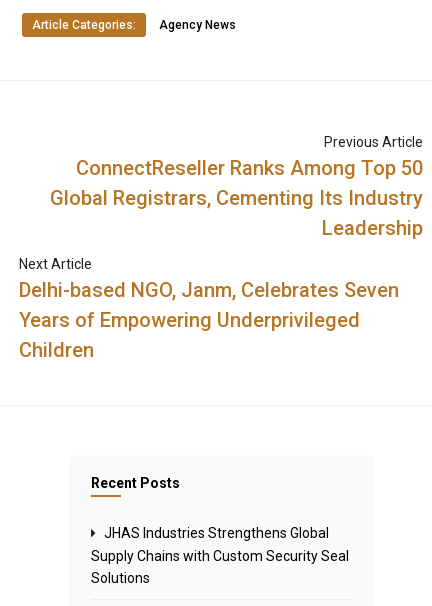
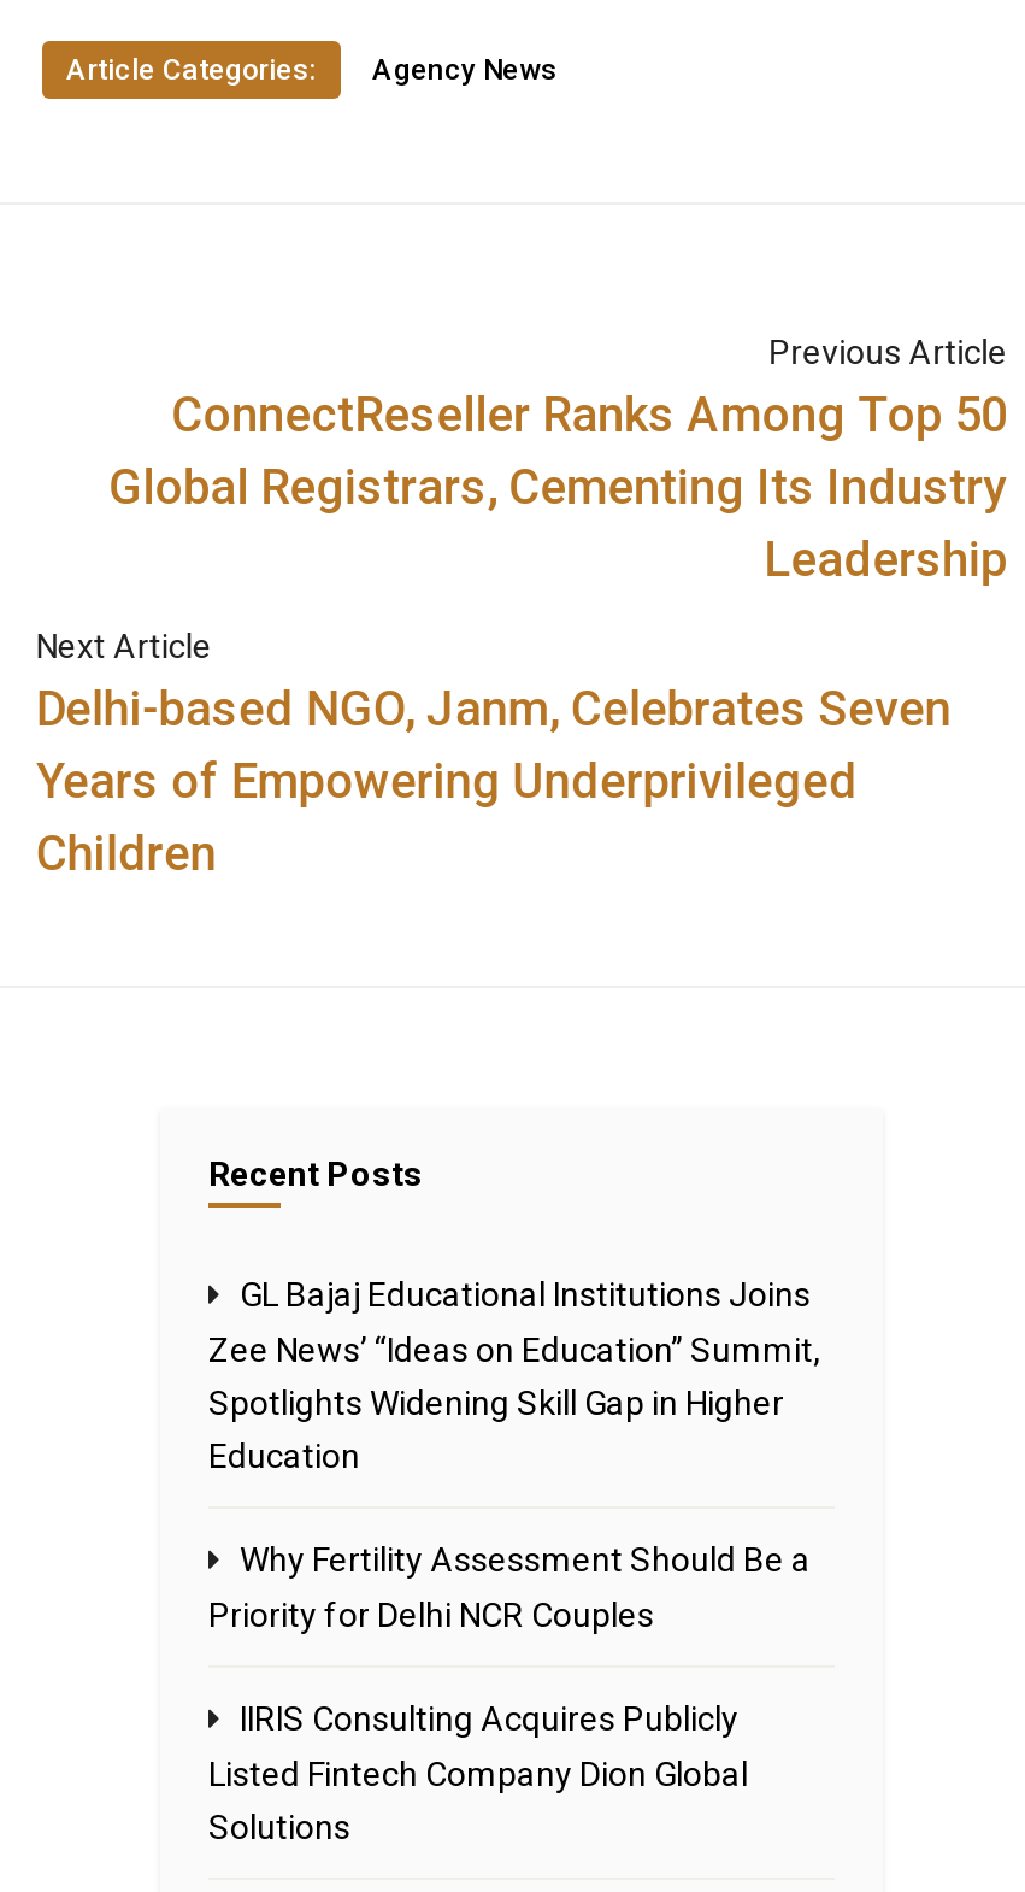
[91,525,349,564] JHAS Industries Strengthens Global | Supply Chains with Custom Security Seal -> [208,1275,820,1793] GL Bajaj Educational Institutions Joins | Zee News’ “Ideas on Education” Summit, | Spotlights Widening Skill Gap in Higher | Education | Why Fertility Assessment Should Be a | Priority for Delhi NCR Couples | IIRIS Consulting Acquires Publicly | Listed Fintech Company Dion Global

